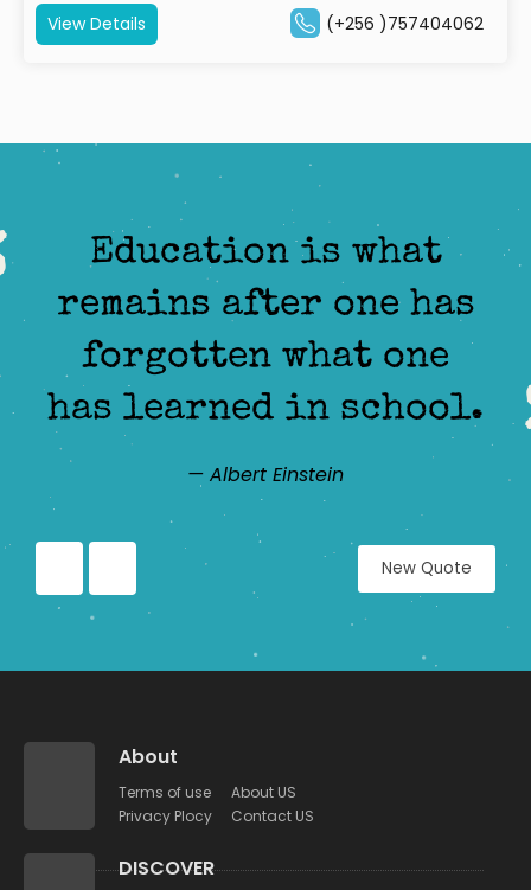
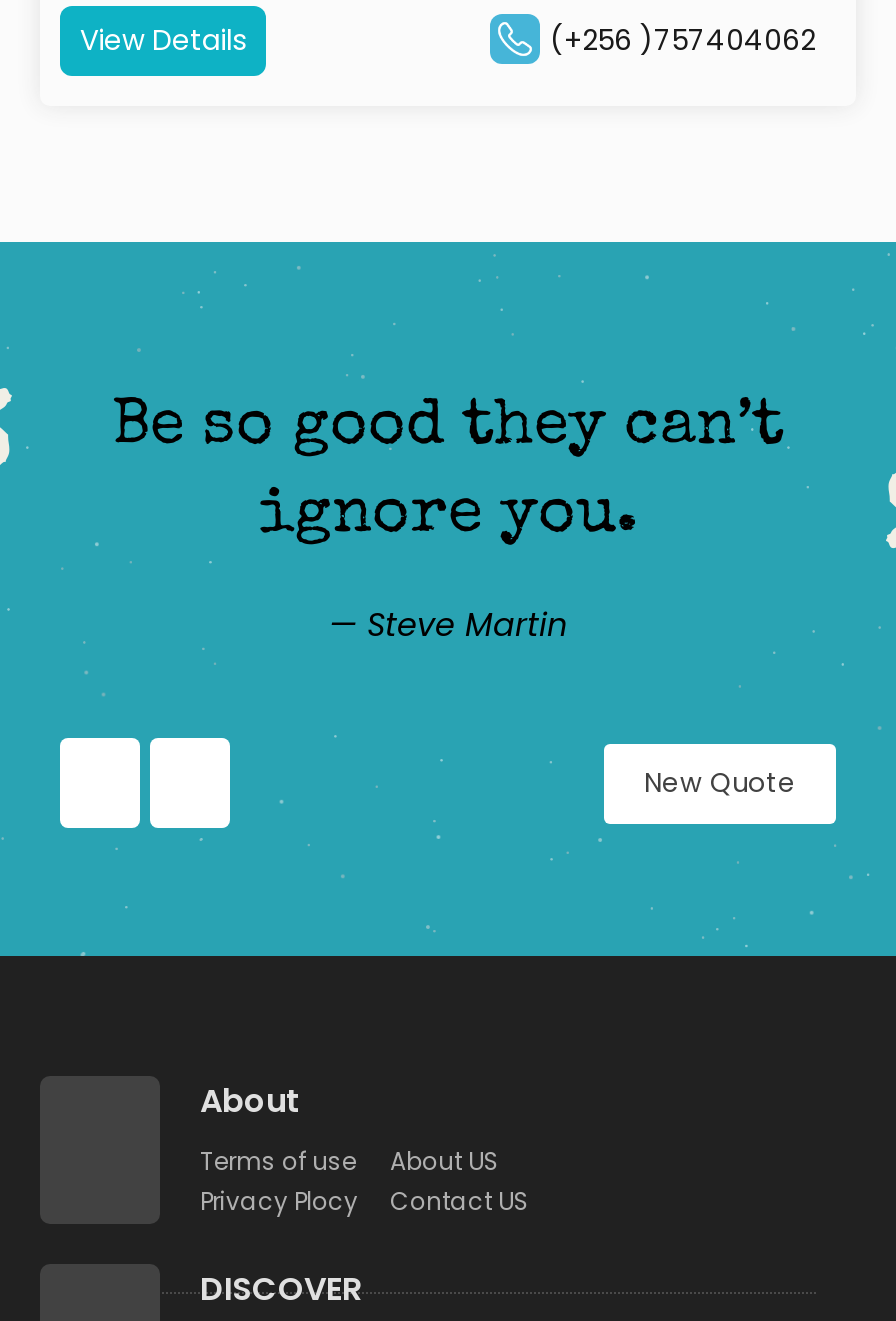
[47,235,484,431] Education is what | remains after one has | forgotten what one | has learned in school. -> [112,397,784,551] Be so good they can’t | ignore you.
[187,461,344,489] — Albert Einstein -> [329,603,567,649] — Steve Martin

